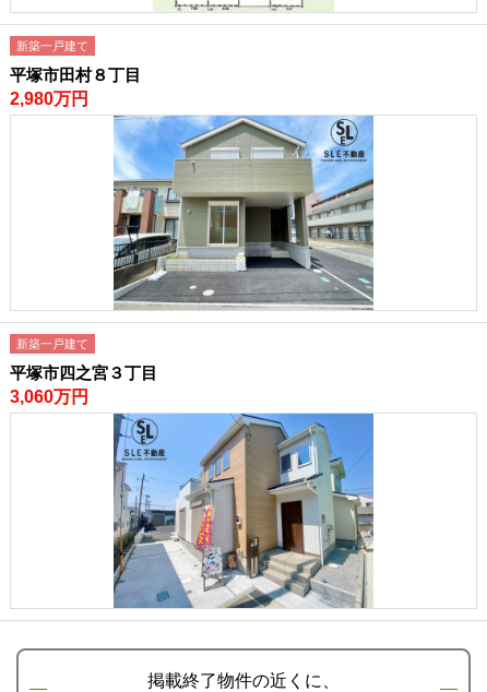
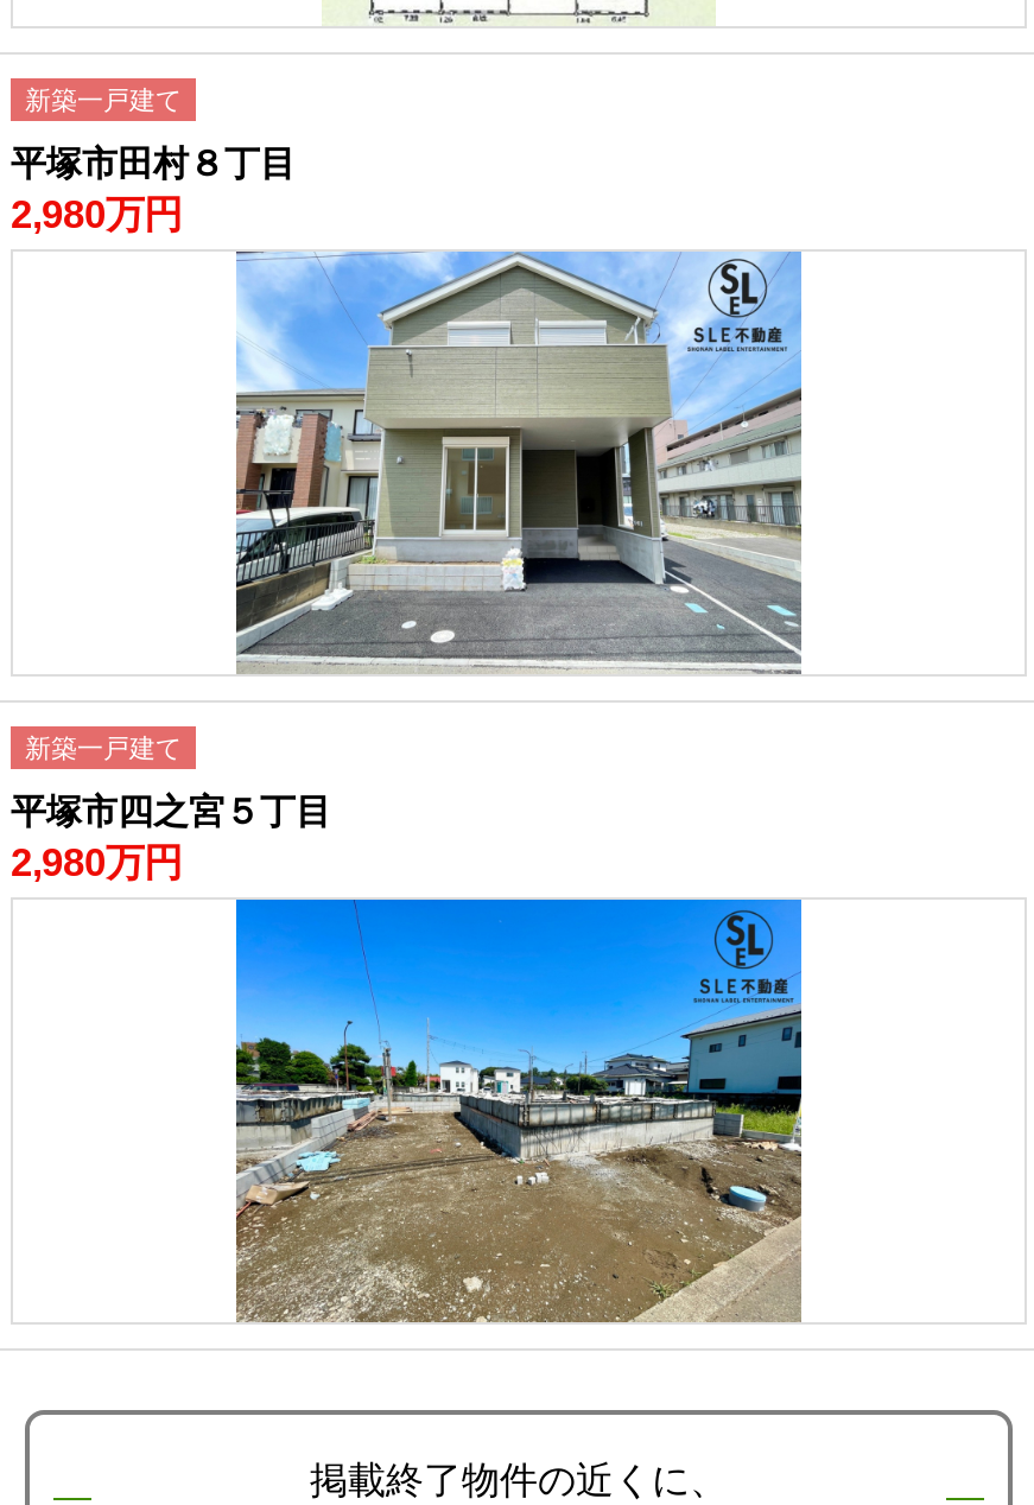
[10,363,157,382] 平塚市四之宮３丁目 -> [11,790,331,831] 平塚市四之宮５丁目
[10,386,88,406] 3,060万円 -> [11,840,182,883] 2,980万円
[112,413,375,609] [image] -> [234,900,804,1325] [image]

